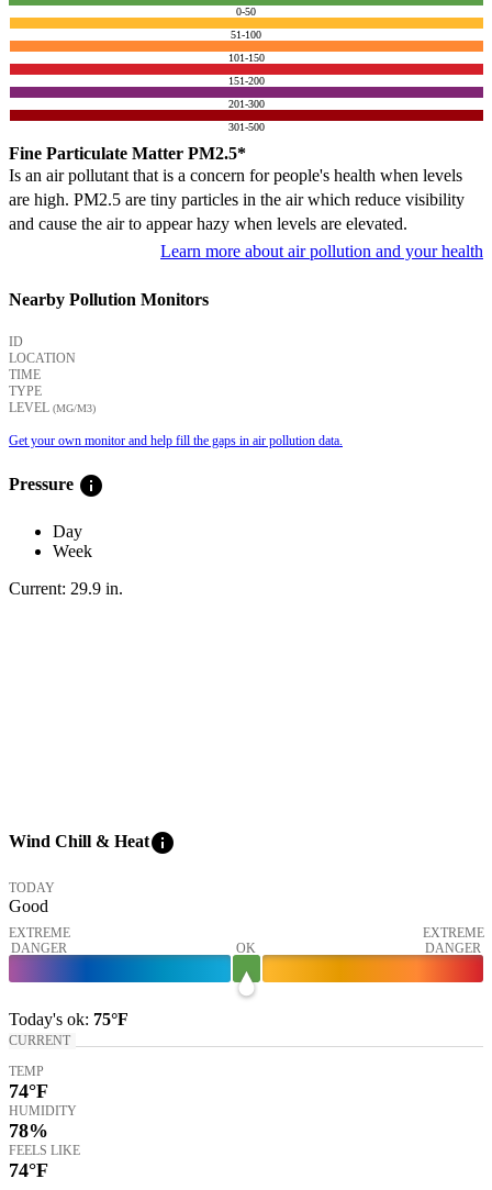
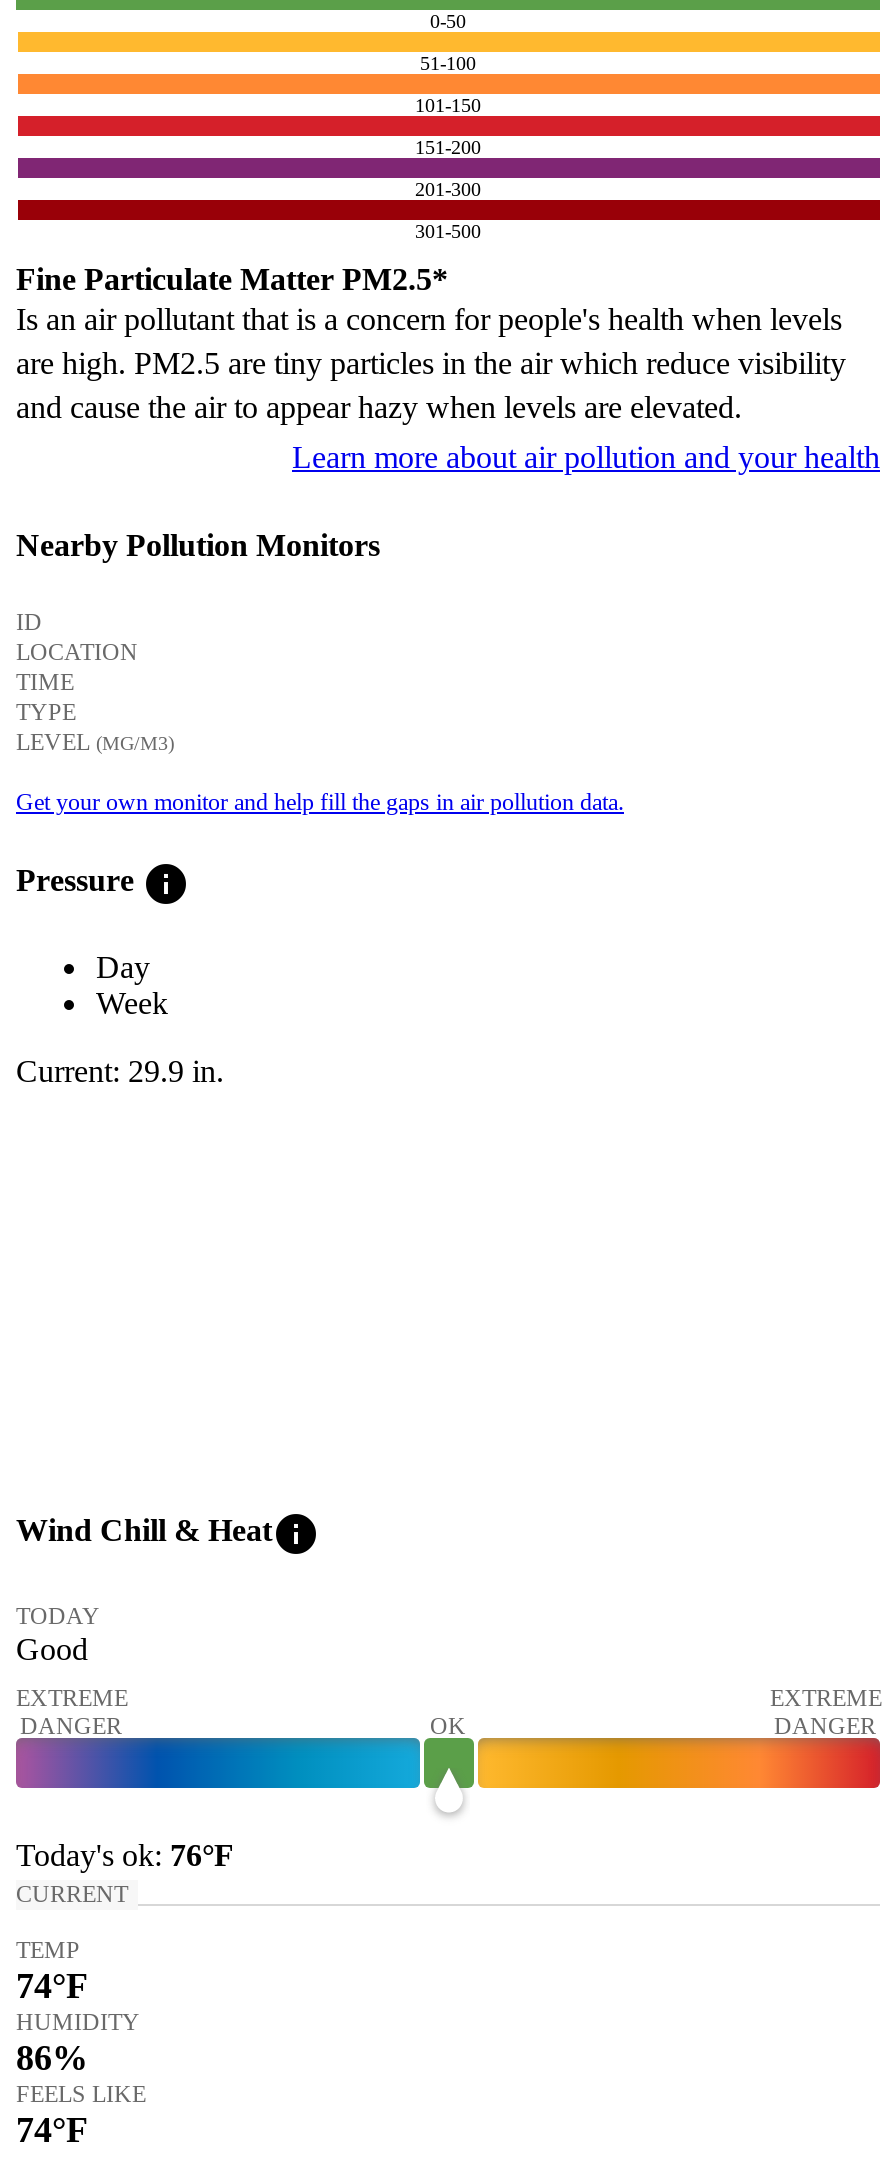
[9,1009,128,1028] Today's ok: 75°F -> [16,1837,234,1871] Today's ok: 76°F
[9,1119,48,1141] 78% -> [16,2037,88,2077] 86%

